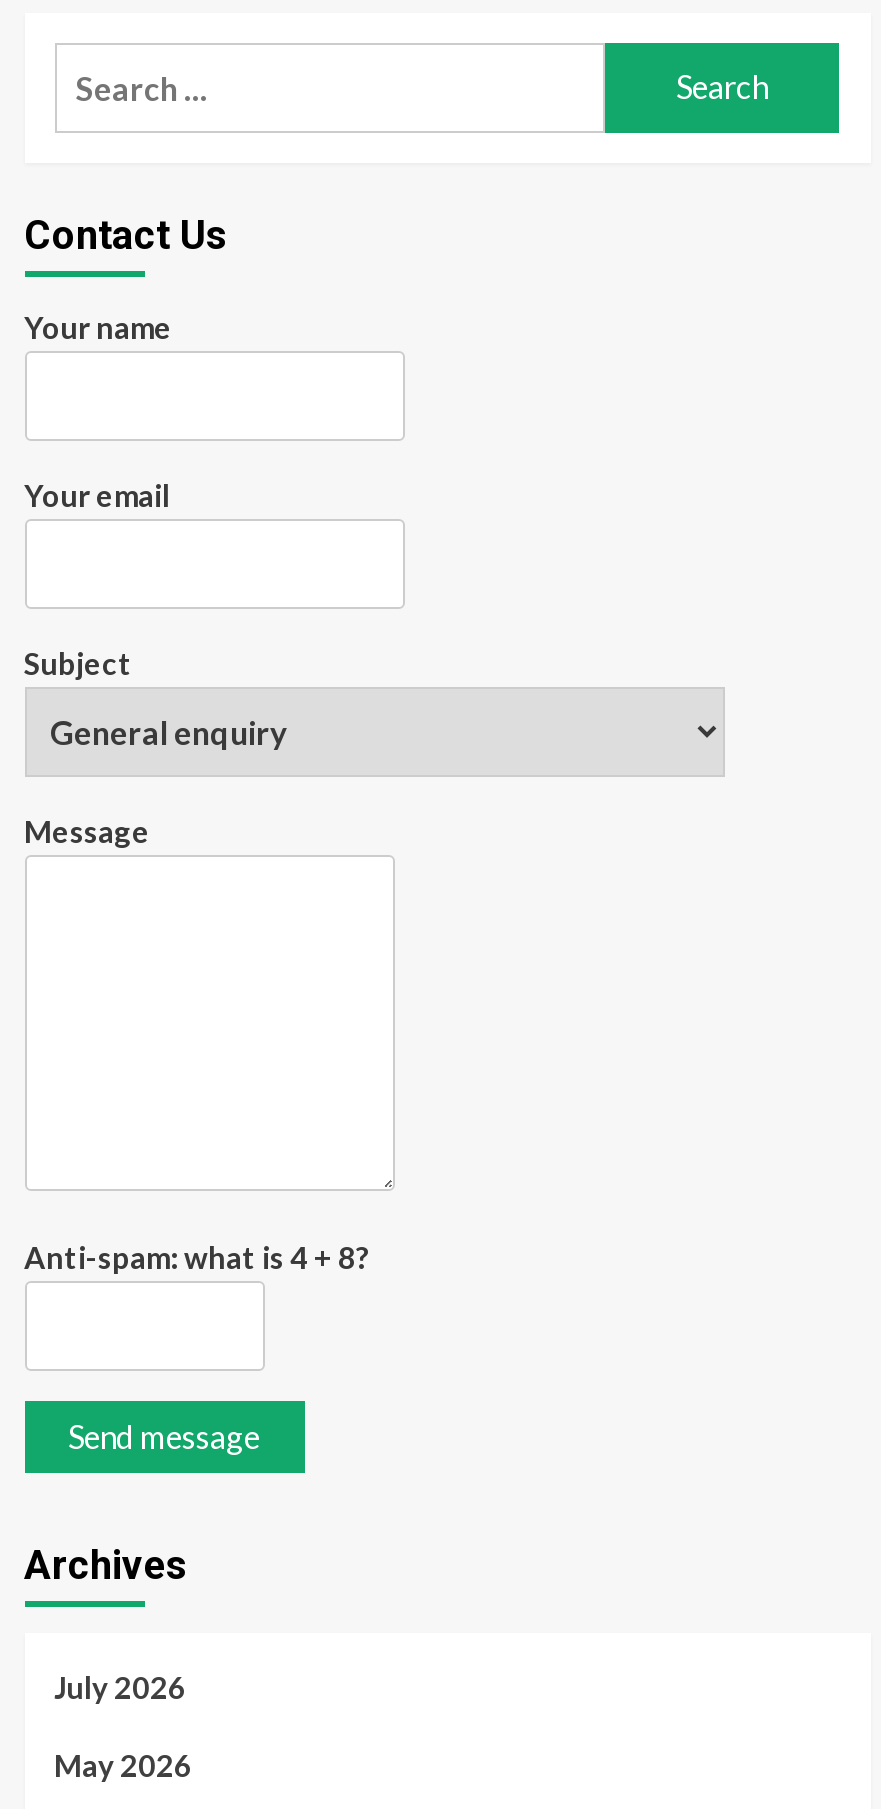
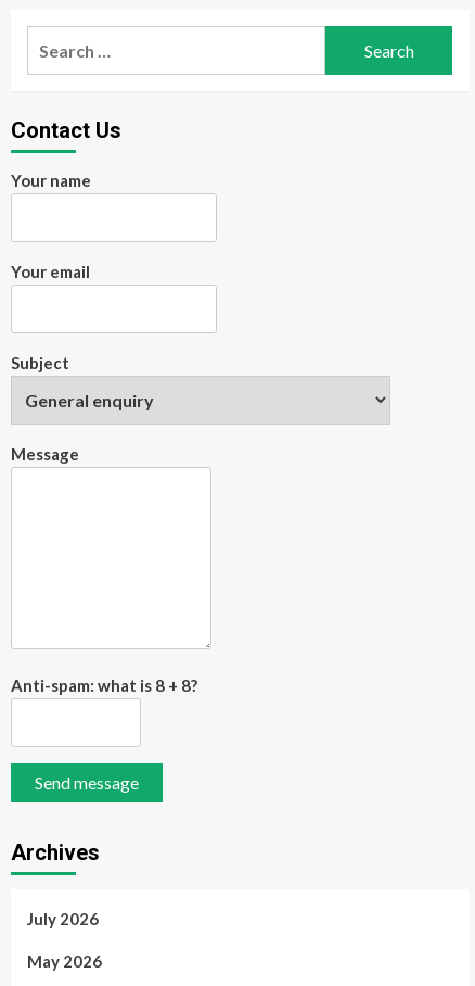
[24,1239,368,1275] Anti-spam: what is 4 + 8? -> [10,675,197,695] Anti-spam: what is 8 + 8?

